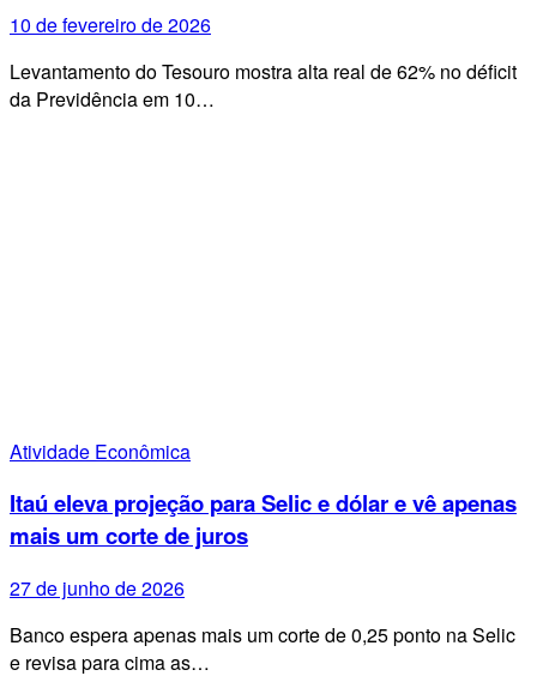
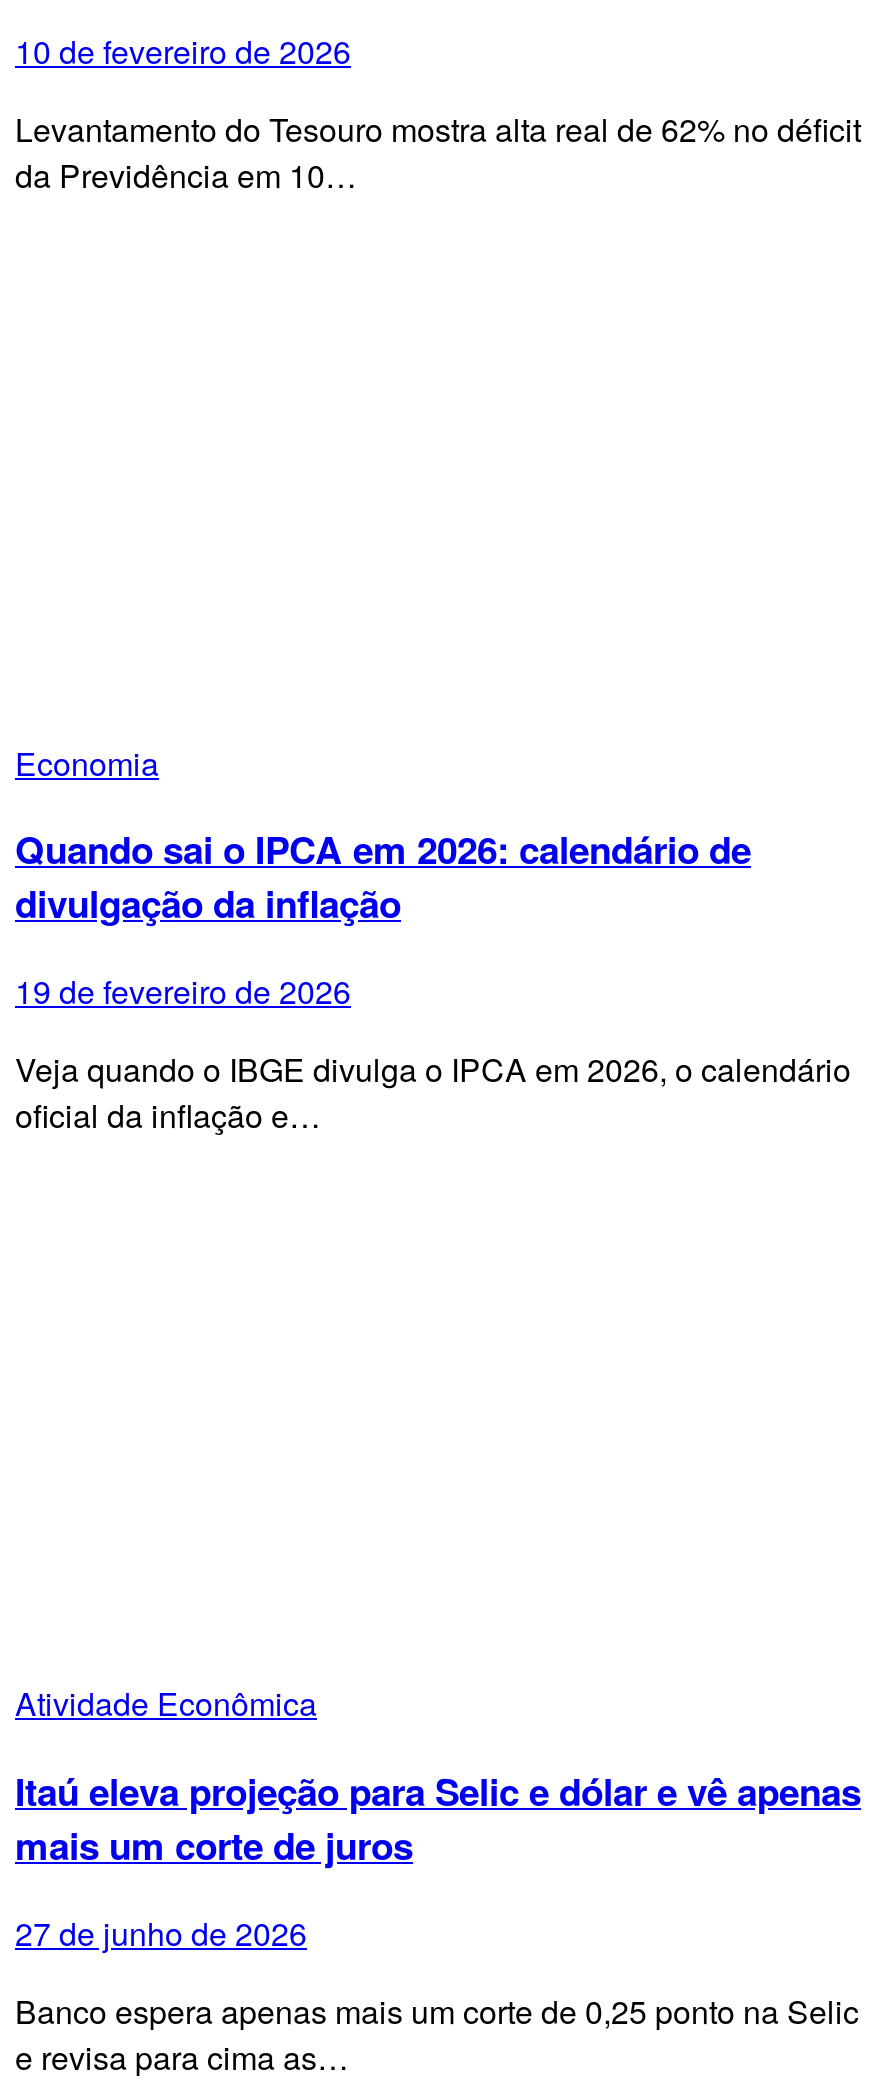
none -> [15,739,851,1138] Economia | Quando sai o IPCA em 2026: calendário de | divulgação da inflação | 19 de fevereiro de 2026 | Veja quando o IBGE divulga o IPCA em 2026, o calendário | oficial da inflação e…

